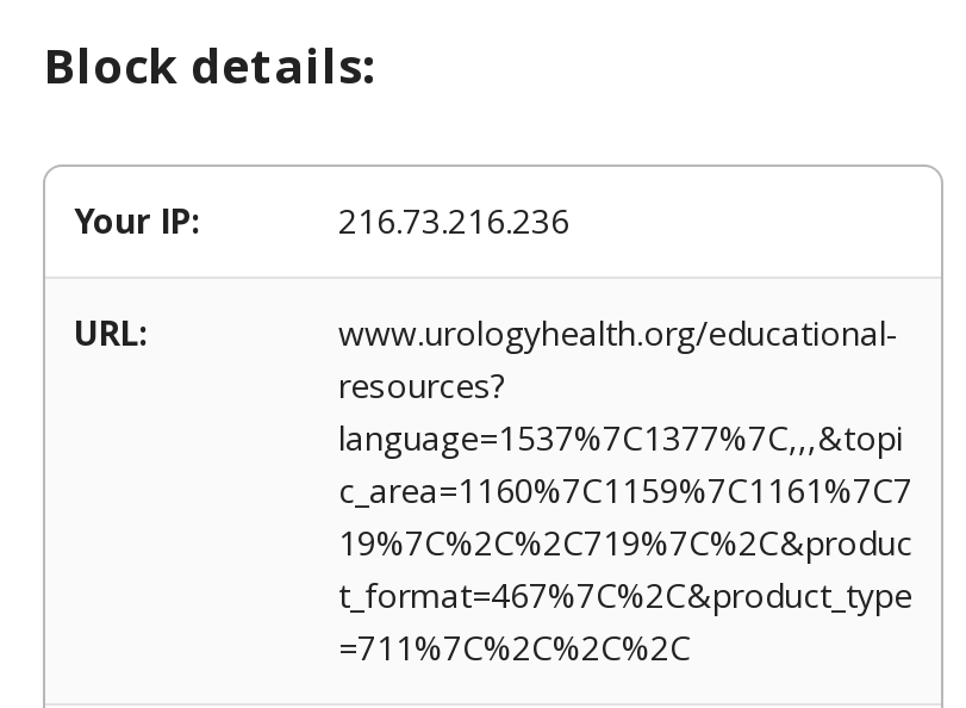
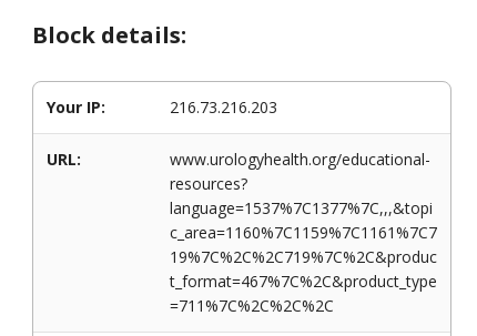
[338,198,569,243] 216.73.216.236 -> [170,96,277,118] 216.73.216.203

